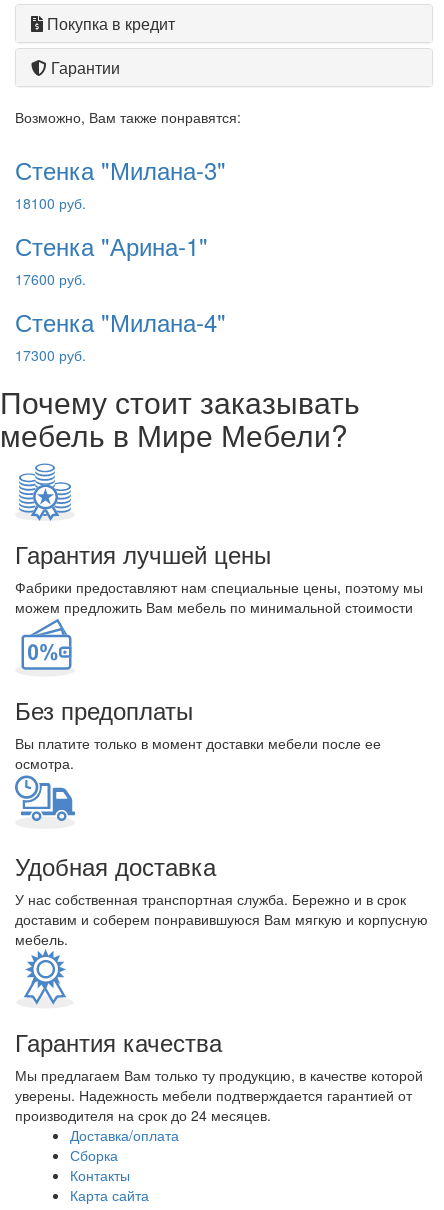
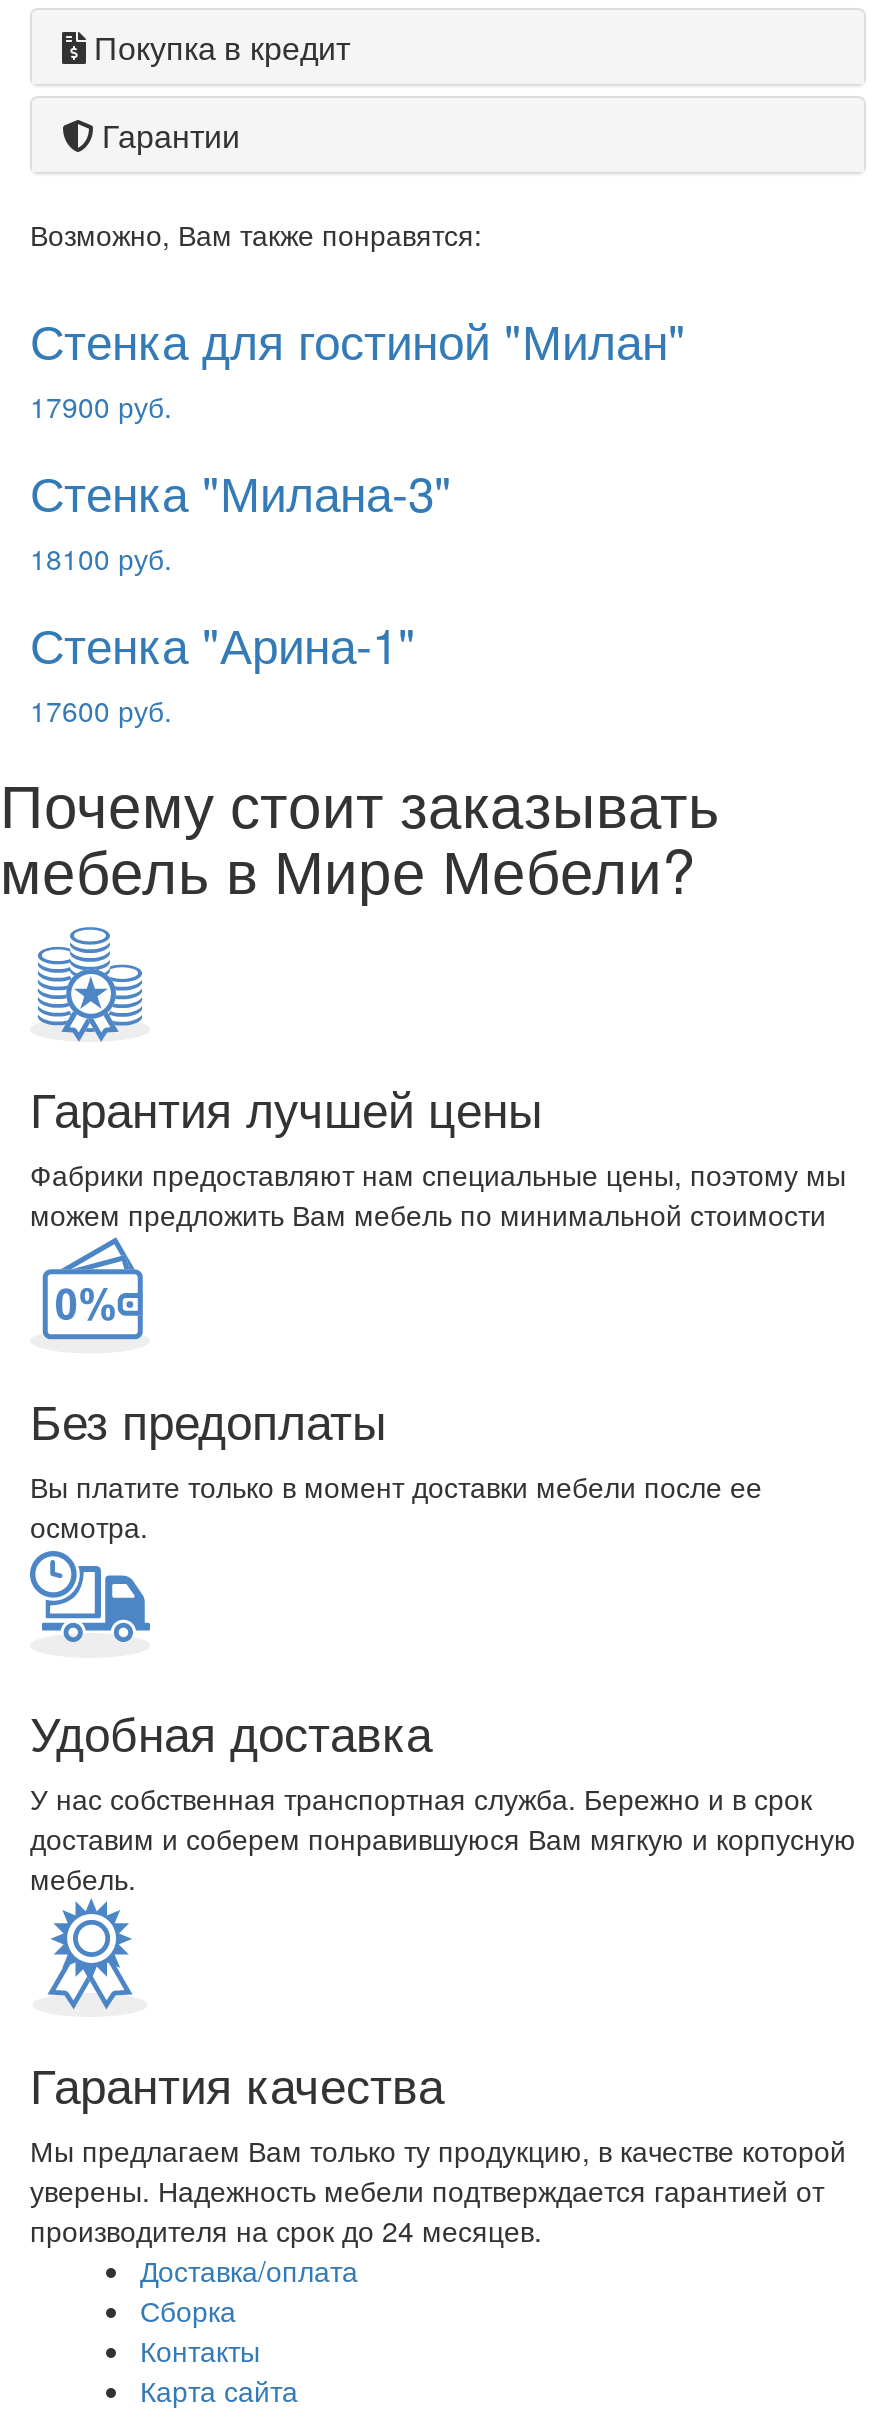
none -> [30,304,686,426] Стенка для гостиной "Милан" | 17900 руб.
moved [15,152,226,289] -> [30,456,452,730]: Стенка "Милана-3" | 18100 руб. | Стенка "Арина-1" | 17600 руб.
[15,304,226,365] Стенка "Милана-4" | 17300 руб. -> none

